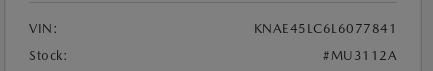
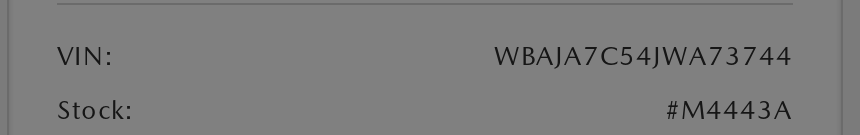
[253,21,397,36] KNAE45LC6L6077841 -> [494,42,793,72] WBAJA7C54JWA73744
[323,48,397,63] #MU3112A -> [666,96,793,126] #M4443A

